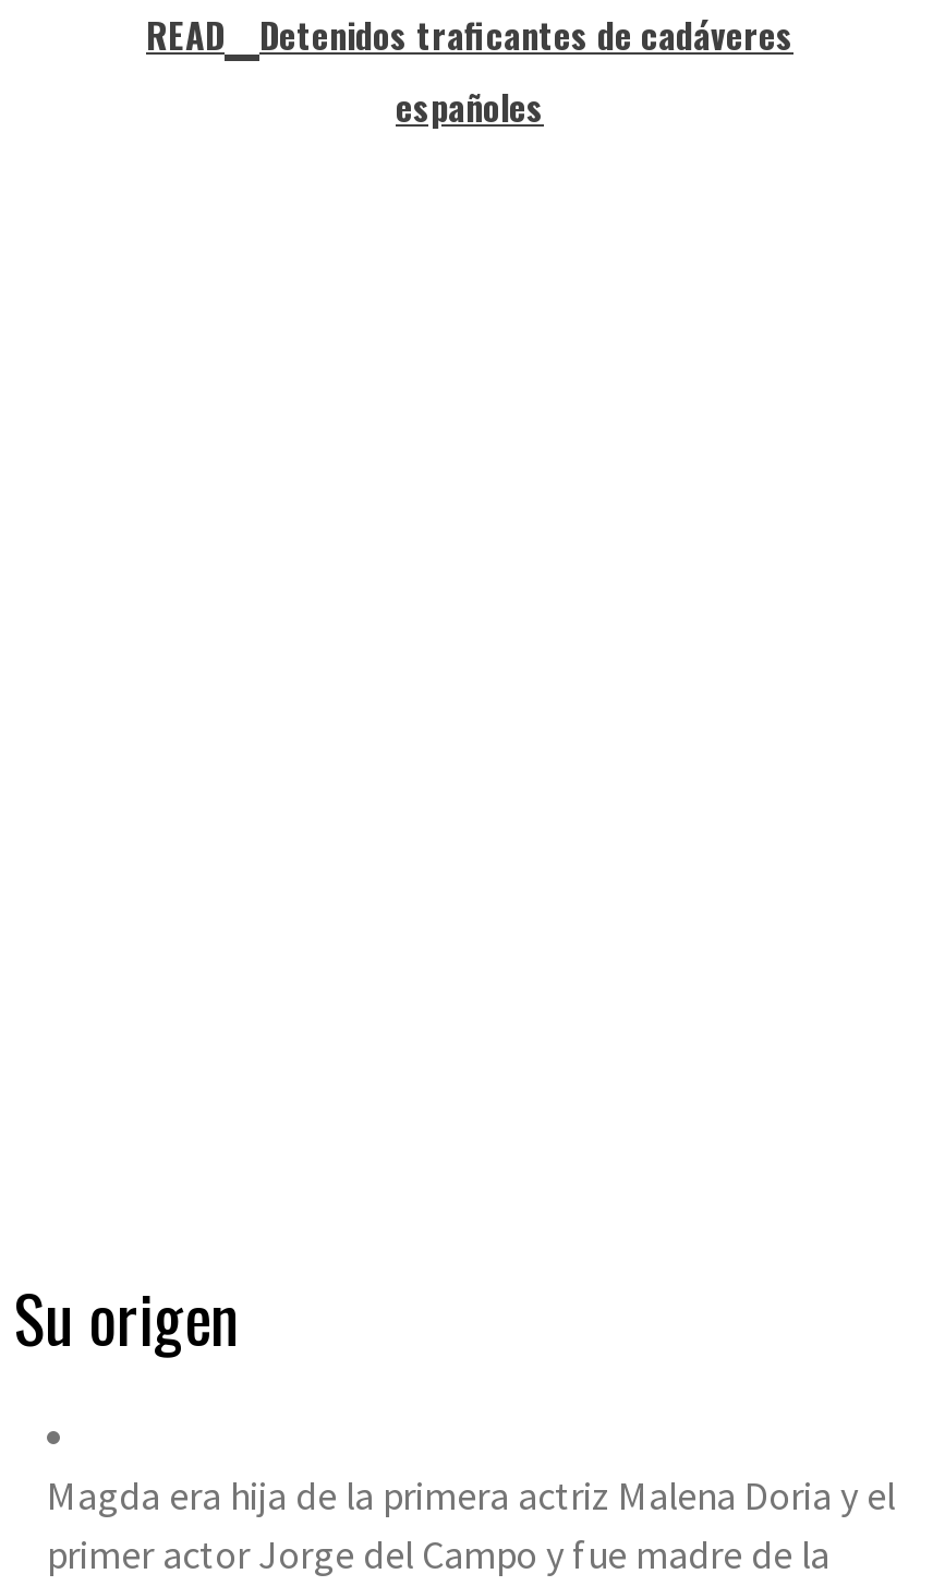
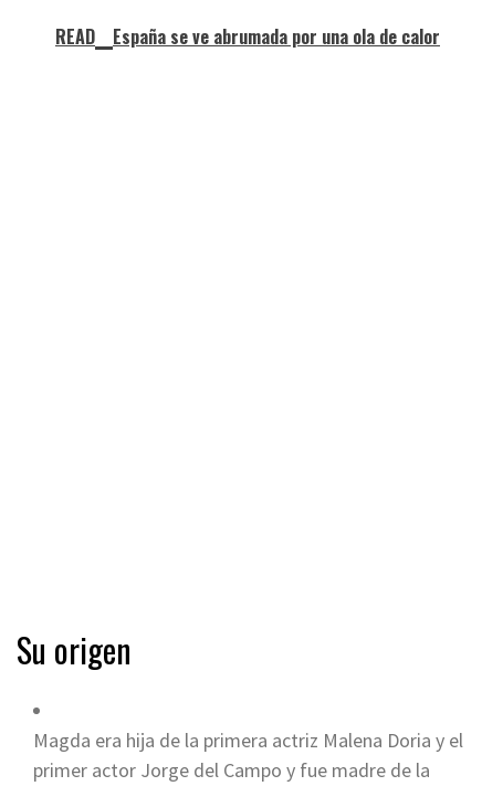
[259,9,793,133] Detenidos traficantes de cadáveres | españoles -> [113,23,440,50] España se ve abrumada por una ola de calor

